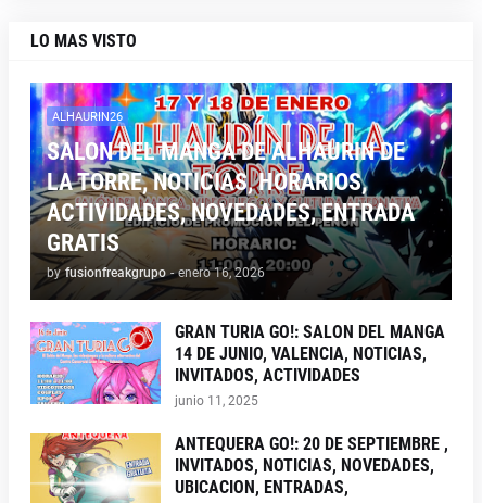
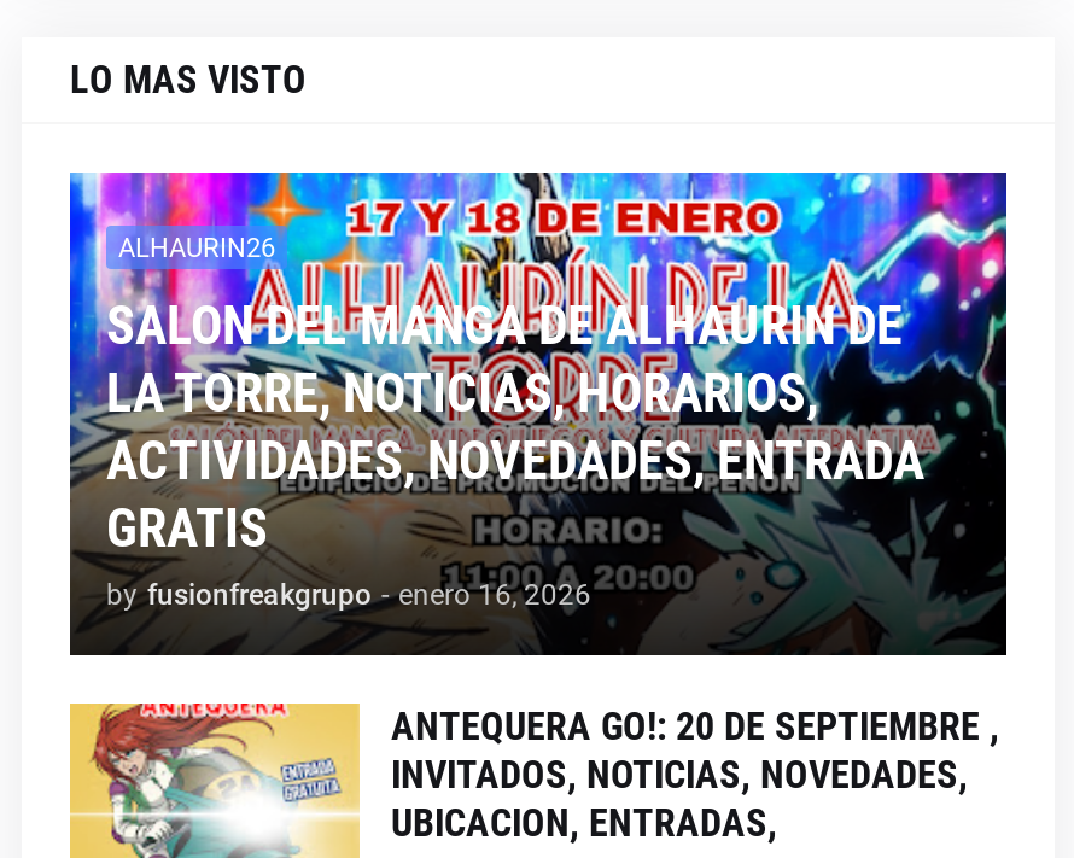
[29,320,445,412] [image] | GRAN TURIA GO!: SALON DEL MANGA | 14 DE JUNIO, VALENCIA, NOTICIAS, | INVITADOS, ACTIVIDADES | junio 11, 2025 -> none

